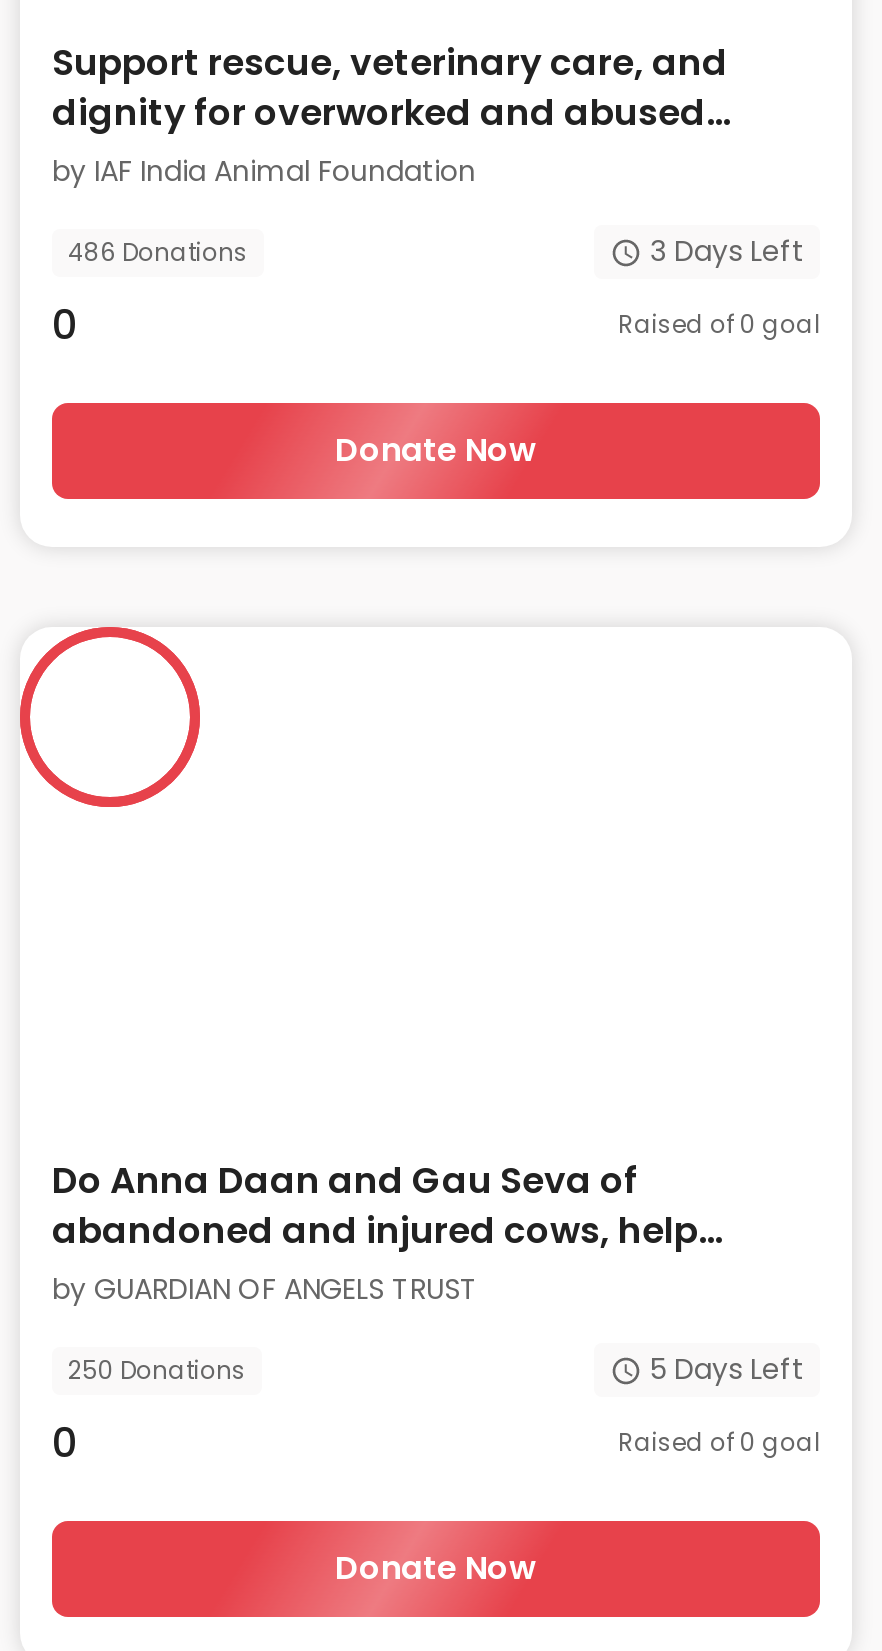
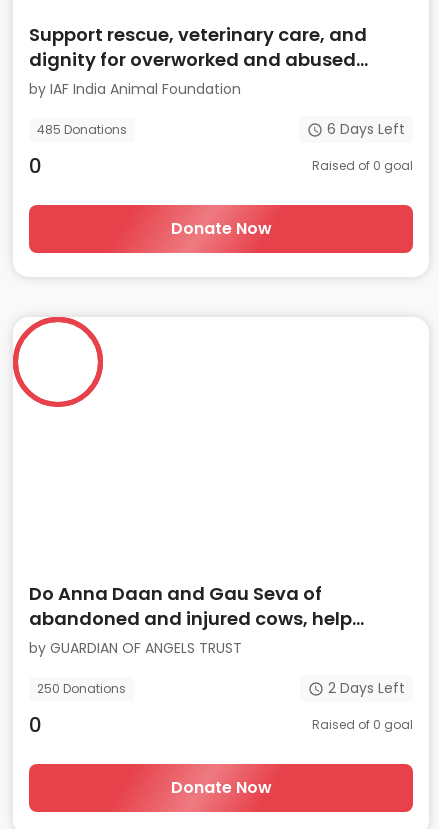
[68,234,248,268] 486 Donations -> [37,120,127,137] 485 Donations
[650,231,804,271] 3 Days Left -> [327,119,405,139] 6 Days Left
[650,1349,804,1389] 5 Days Left -> [328,678,405,698] 2 Days Left

